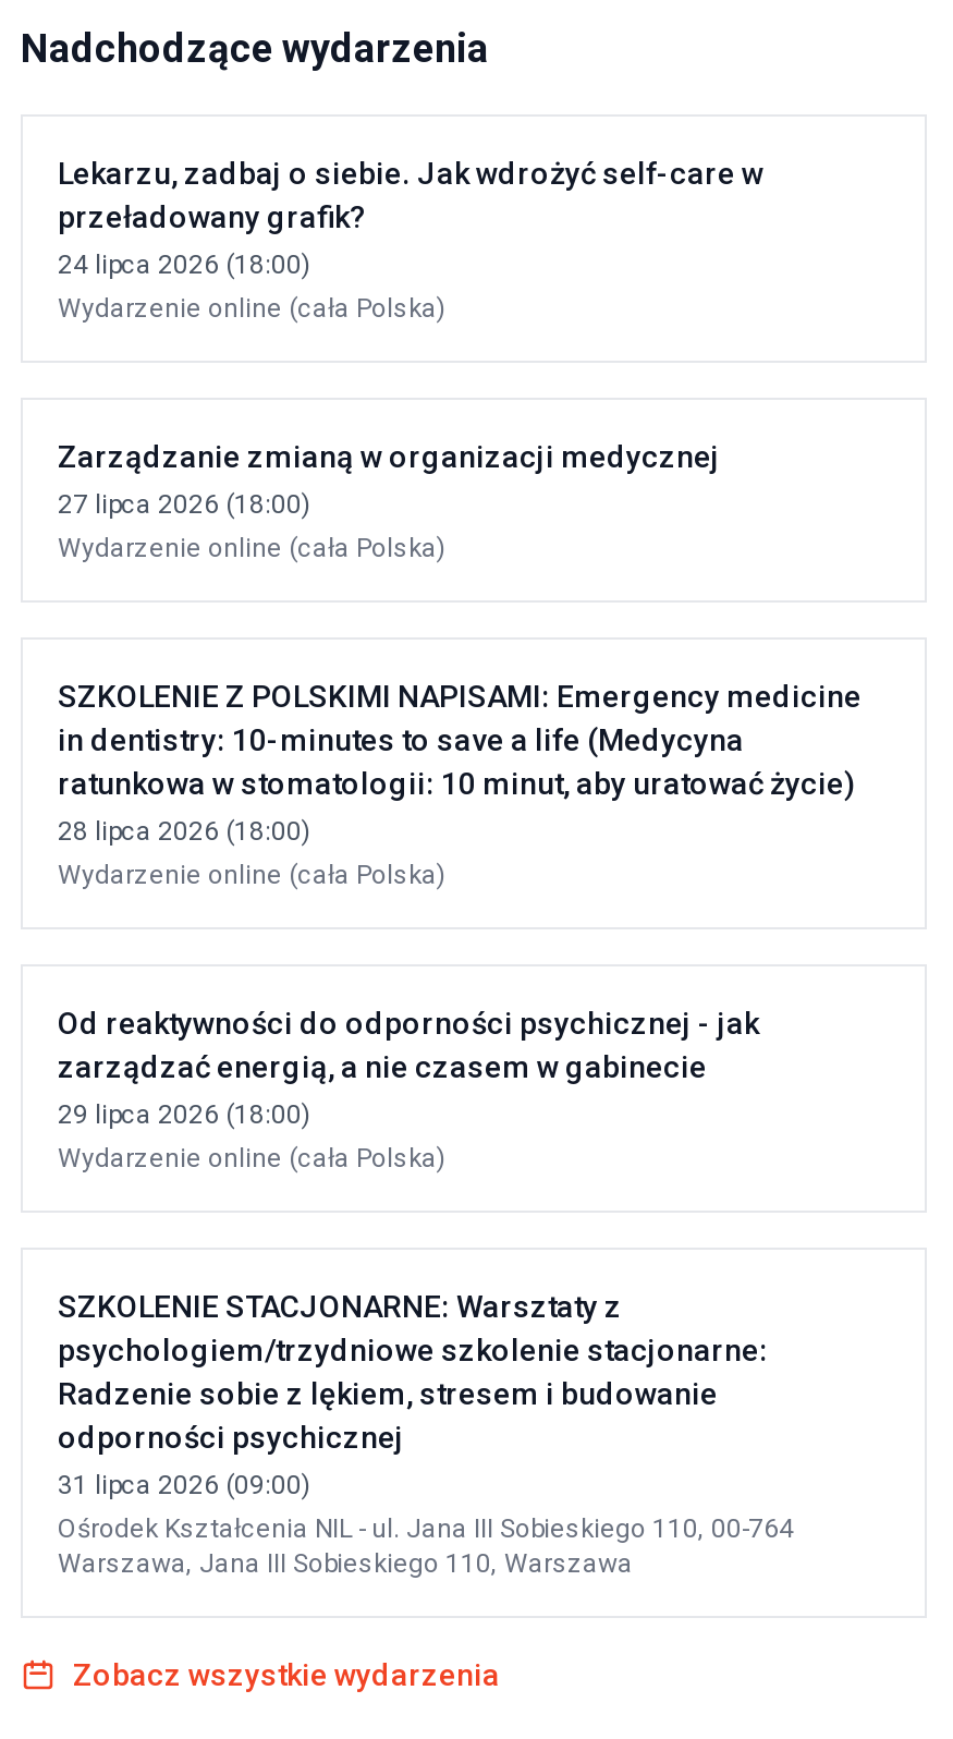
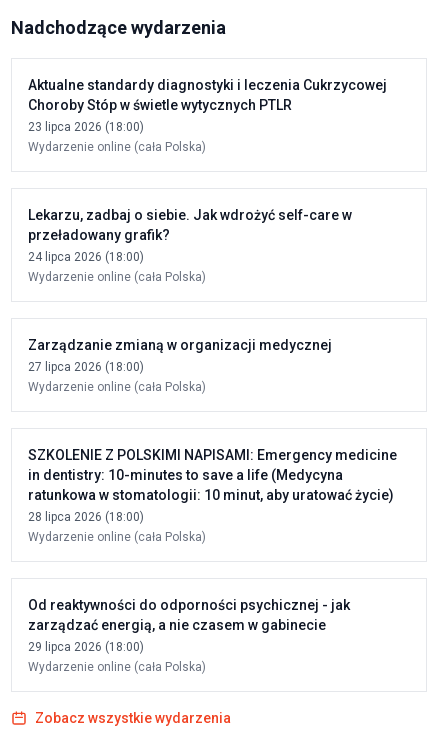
none -> [28,77,387,154] Aktualne standardy diagnostyki i leczenia Cukrzycowej | Choroby Stóp w świetle wytycznych PTLR | 23 lipca 2026 (18:00) | Wydarzenie online (cała Polska)
moved [58,156,862,1173] -> [28,207,397,674]: Lekarzu, zadbaj o siebie. Jak wdrożyć self-care w | przeładowany grafik? | 24 lipca 2026 (18:00) | ... | 29 lipca 2026 (18:00) | Wydarzenie online (cała Polska)
[58,1289,794,1579] SZKOLENIE STACJONARNE: Warsztaty z | psychologiem/trzydniowe szkolenie stacjonarne: | Radzenie sobie z lękiem, stresem i budowanie | odporności psychicznej | 31 lipca 2026 (09:00) | Ośrodek Kształcenia NIL - ul. Jana III Sobieskiego 110, 00-764 | Warszawa, Jana III Sobieskiego 110, Warszawa -> none

